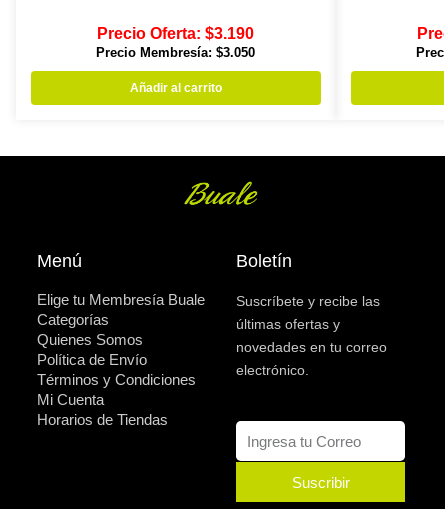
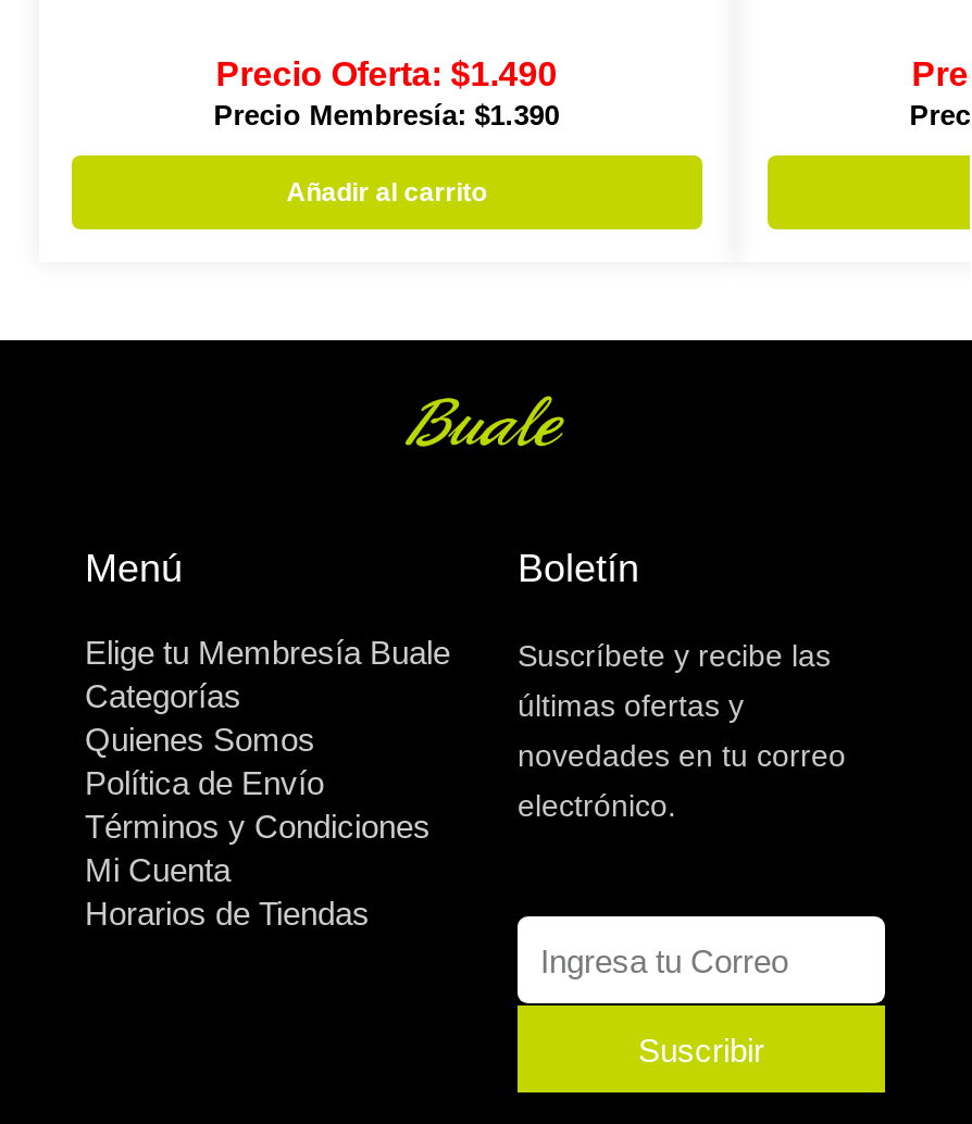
[96,25,255,60] Precio Oferta: $3.190 | Precio Membresía: $3.050 -> [214,56,559,132] Precio Oferta: $1.490 | Precio Membresía: $1.390

